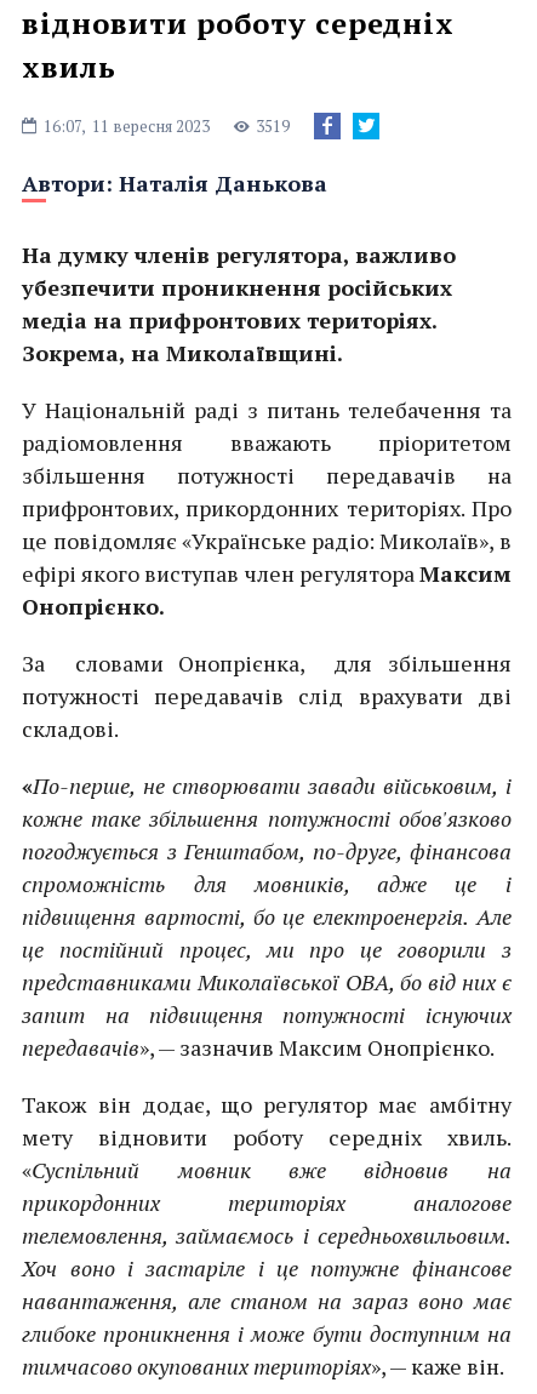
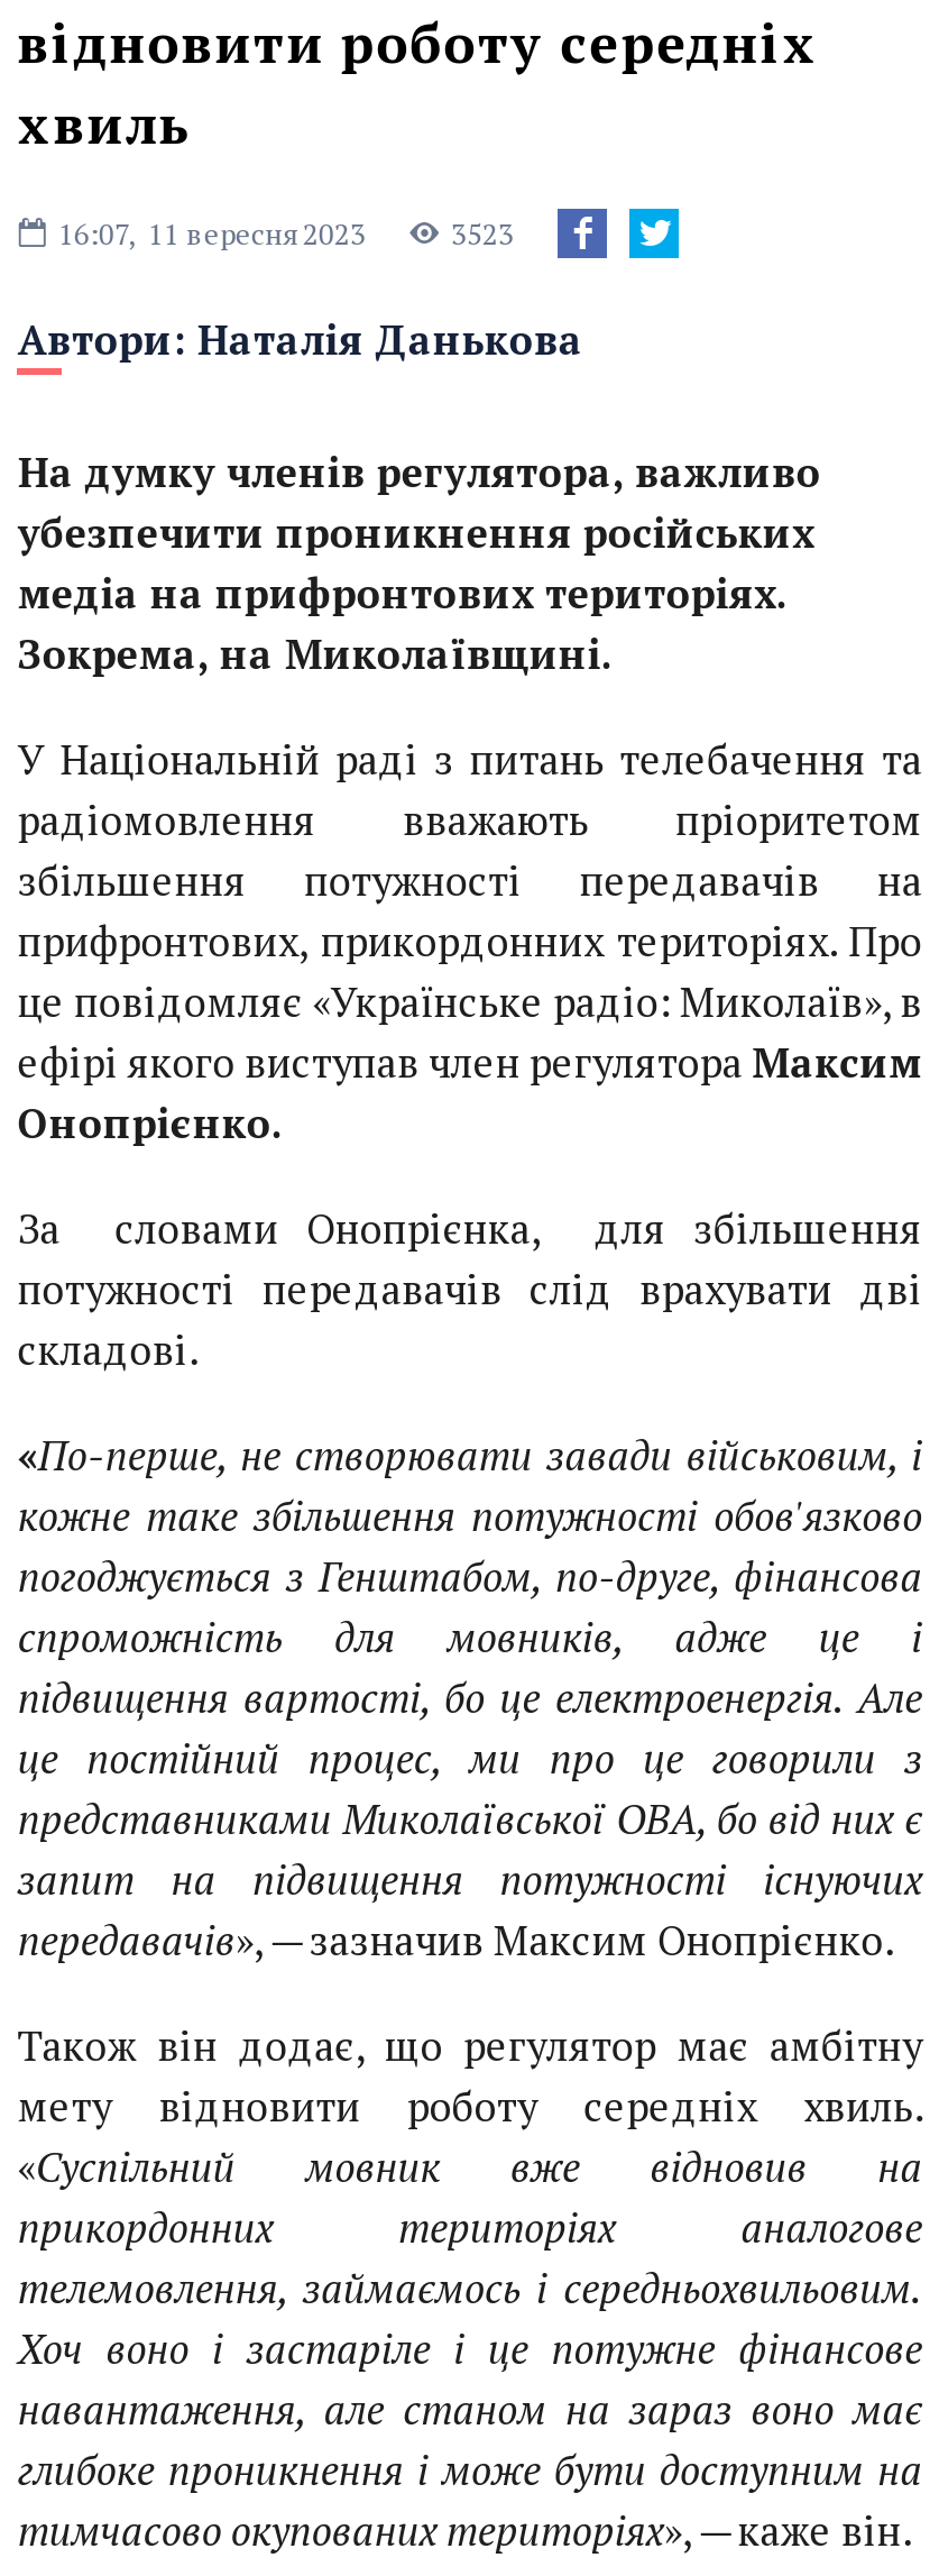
[256,115,290,136] 3519 -> [451,212,514,253] 3523

